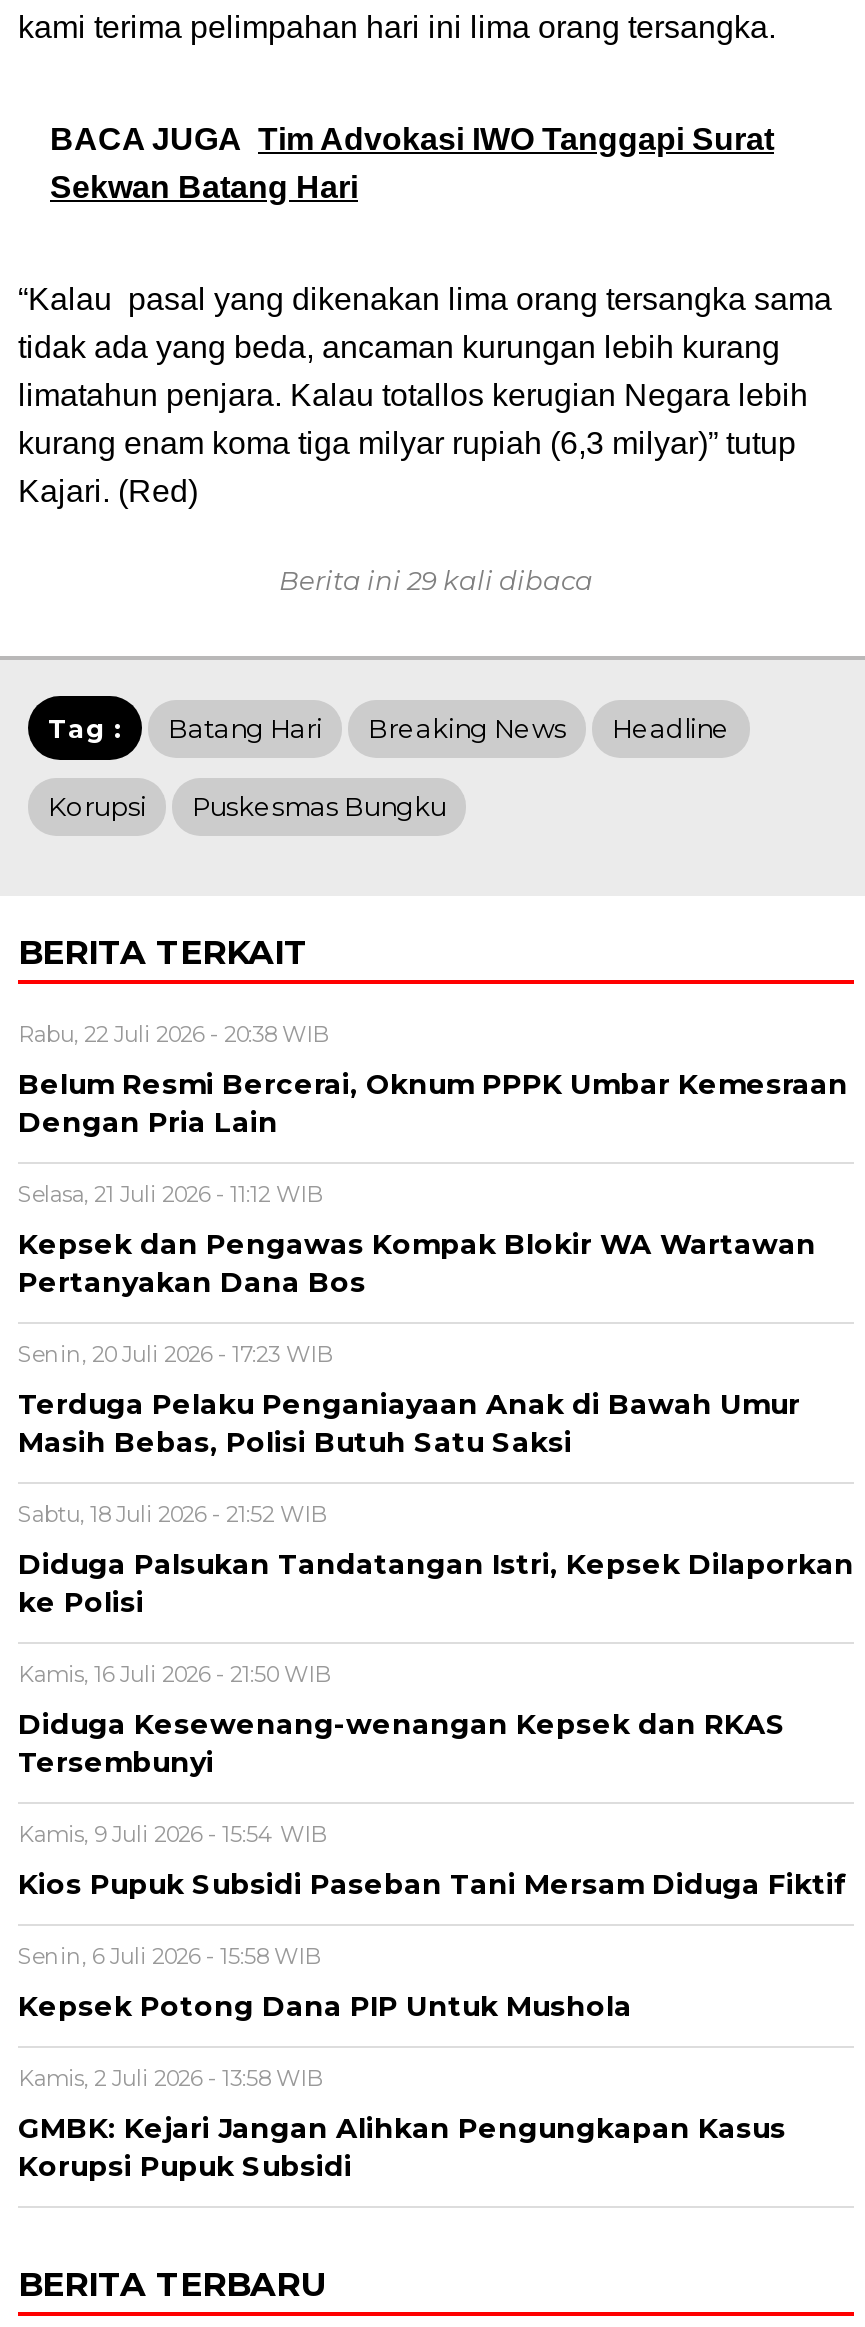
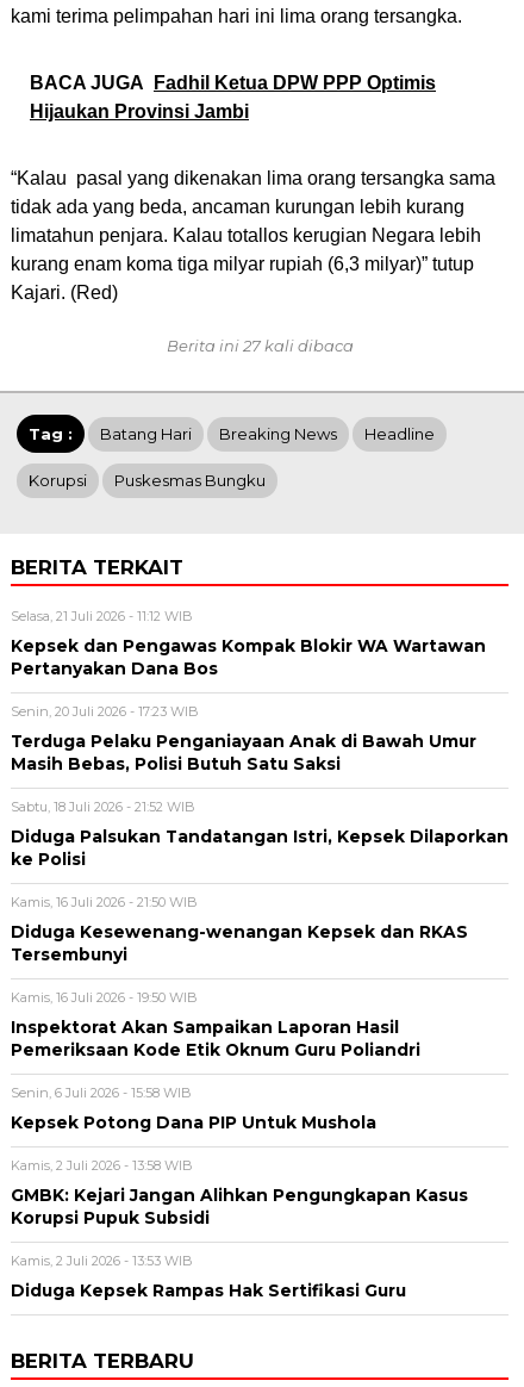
[50,122,774,204] BACA JUGA Tim Advokasi IWO Tanggapi Surat | Sekwan Batang Hari -> [30,73,436,122] BACA JUGA Fadhil Ketua DPW PPP Optimis | Hijaukan Provinsi Jambi
[279,564,593,596] Berita ini 29 kali dibaca -> [166,336,353,355] Berita ini 27 kali dibaca
[18,1020,848,1138] Rabu, 22 Juli 2026 - 20:38 WIB | Belum Resmi Bercerai, Oknum PPPK Umbar Kemesraan | Dengan Pria Lain -> none
moved [18,1180,854,1778] -> [11,608,509,964]: Selasa, 21 Juli 2026 - 11:12 WIB | Kepsek dan Pengawas Kompak Blokir WA Wartawan | Pertanyakan Dana Bos | ... | Diduga Kesewenang-wenangan Kepsek dan RKAS | Tersembunyi
[18,1820,328,1848] Kamis, 9 Juli 2026 - 15:54 WIB -> [11,989,198,1006] Kamis, 16 Juli 2026 - 19:50 WIB
[18,1868,848,1900] Kios Pupuk Subsidi Paseban Tani Mersam Diduga Fiktif -> [11,1018,420,1060] Inspektorat Akan Sampaikan Laporan Hasil | Pemeriksaan Kode Etik Oknum Guru Poliandri
moved [18,1942,786,2182] -> [11,1085,468,1228]: Senin, 6 Juli 2026 - 15:58 WIB | Kepsek Potong Dana PIP Untuk Mushola | Kamis, 2 Juli 2026 - 13:58 WIB | GMBK: Kejari Jangan Alihkan Pengungkapan Kasus | Korupsi Pupuk Subsidi
none -> [11,1253,406,1300] Kamis, 2 Juli 2026 - 13:53 WIB | Diduga Kepsek Rampas Hak Sertifikasi Guru

